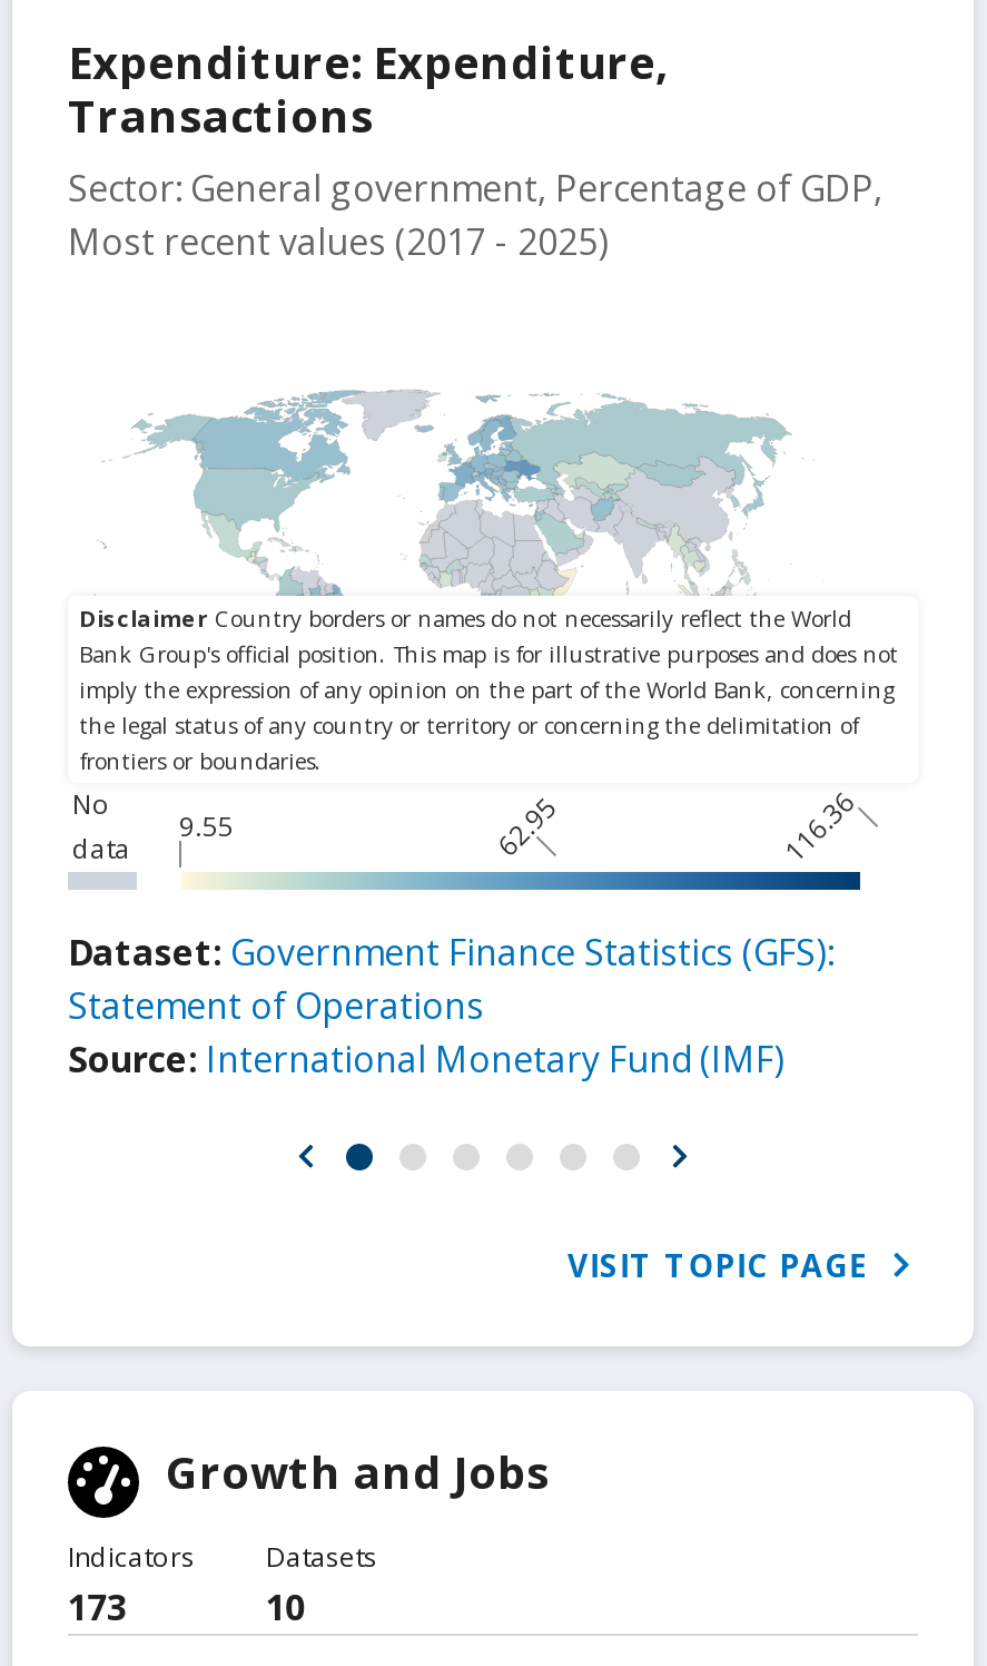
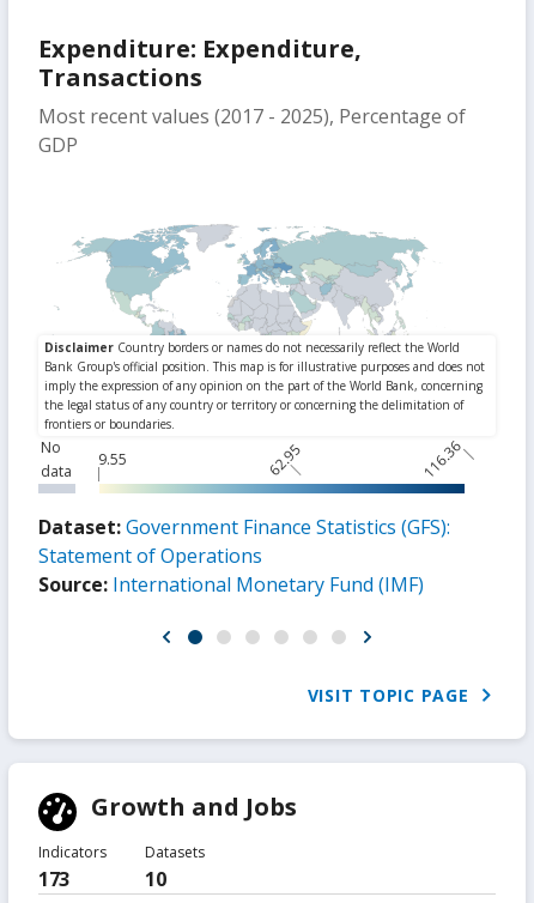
[68,164,882,266] Sector: General government, Percentage of GDP, | Most recent values (2017 - 2025) -> [38,103,466,158] Most recent values (2017 - 2025), Percentage of | GDP

